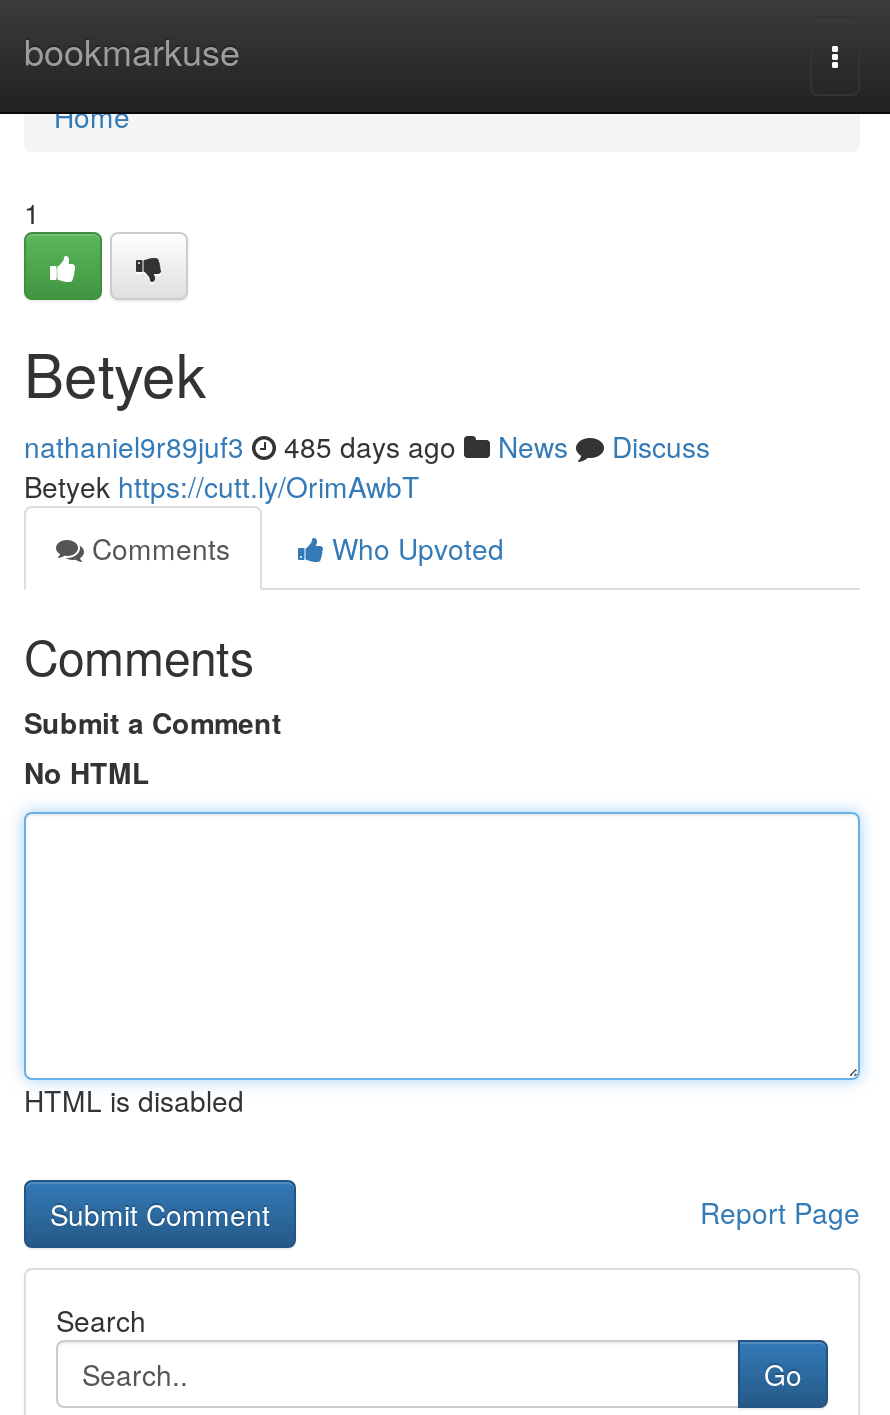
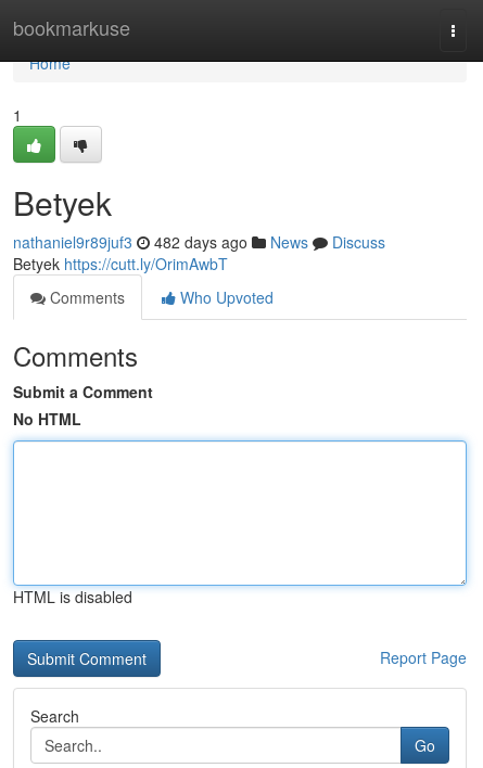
[24,426,710,466] nathaniel9r89juf3 485 days ago News Discuss -> [13,231,385,253] nathaniel9r89juf3 482 days ago News Discuss

